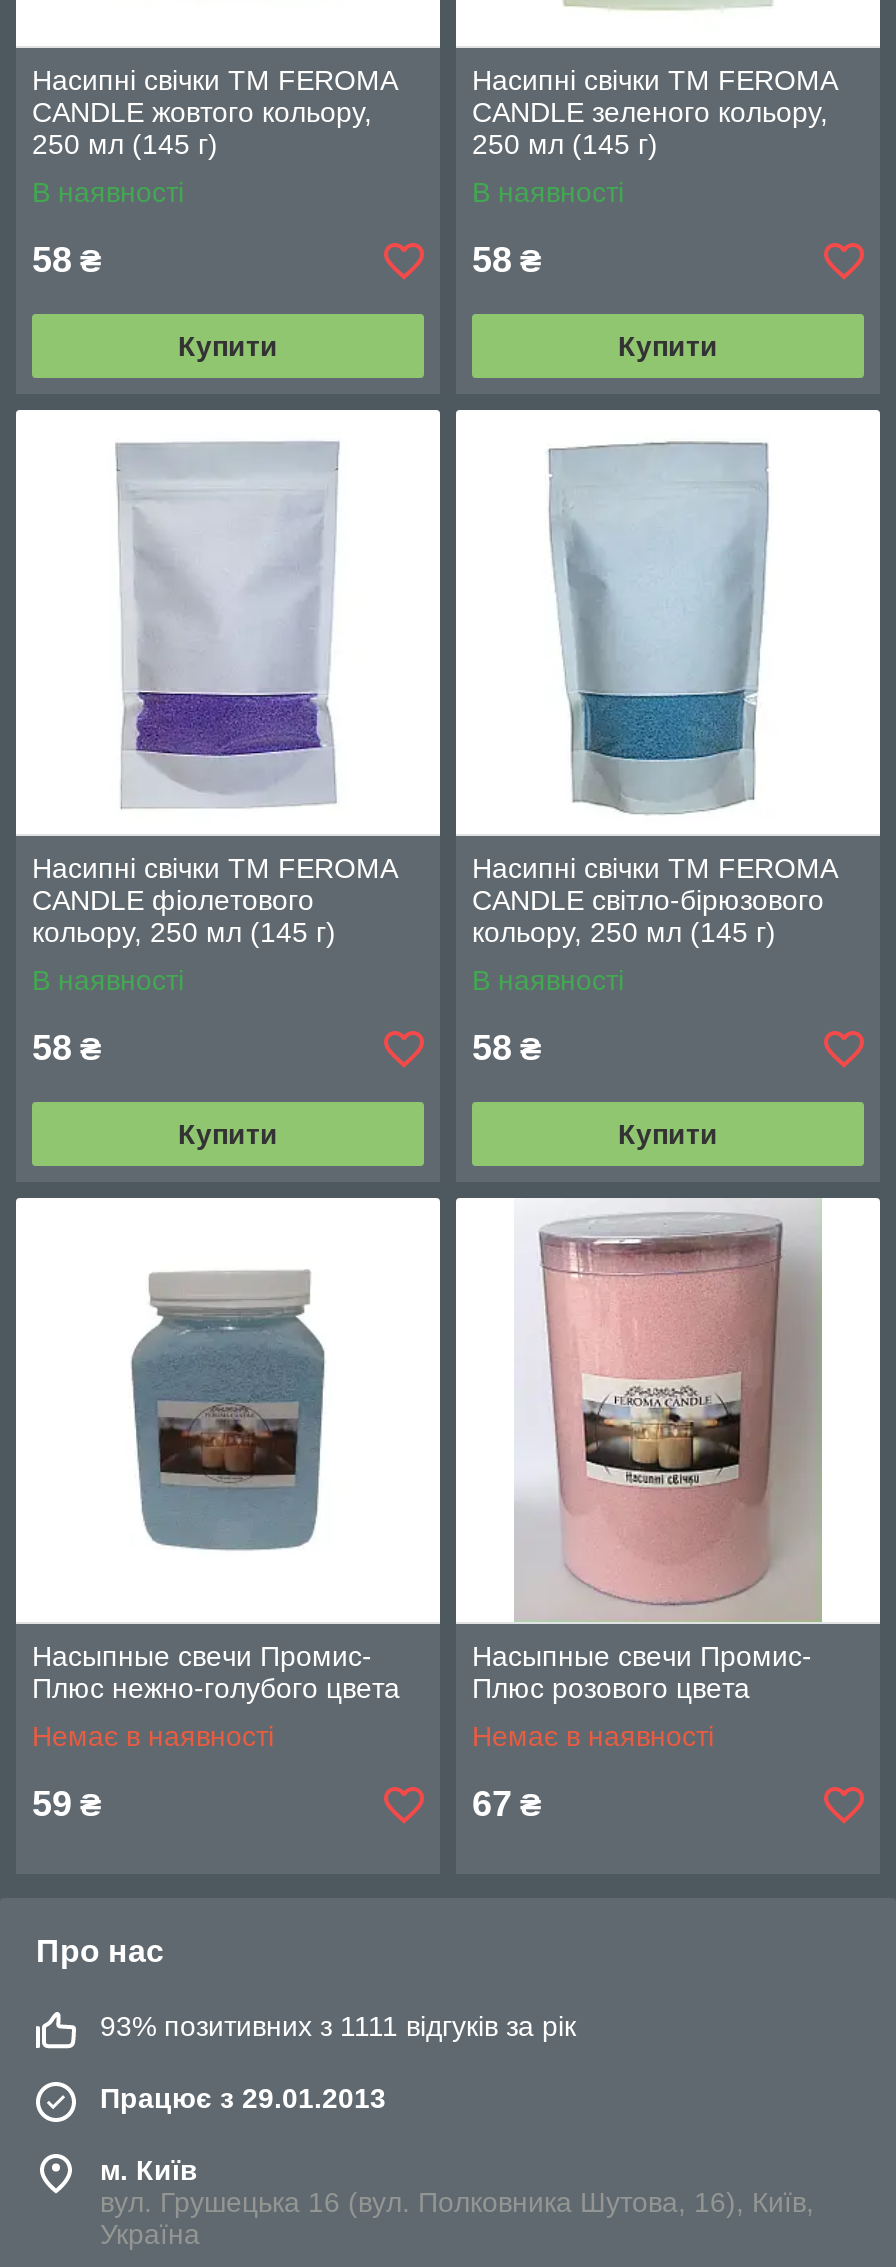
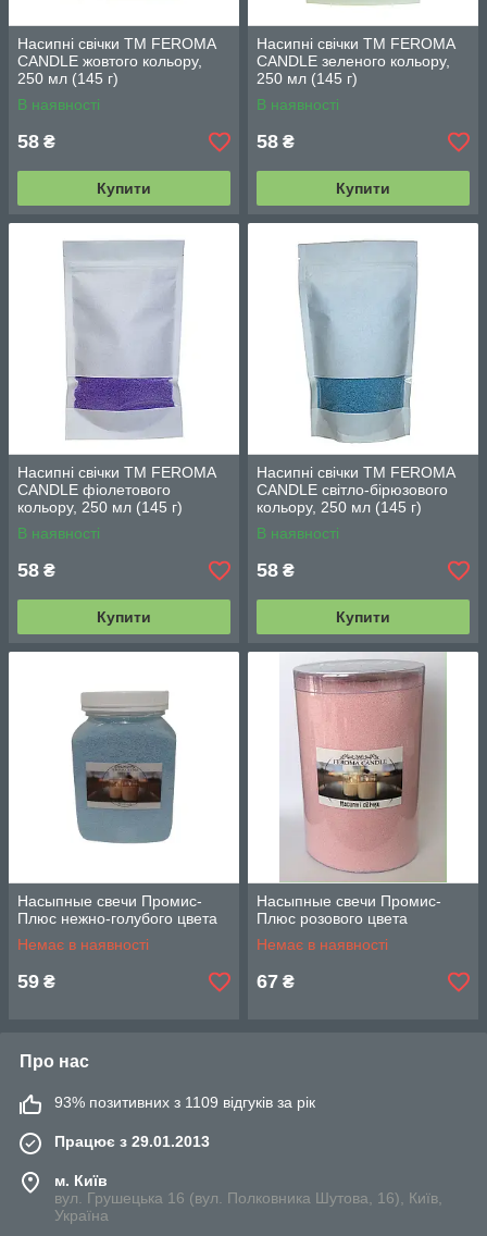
[100,2010,576,2042] 93% позитивних з 1111 відгуків за рік -> [54,1094,315,1111] 93% позитивних з 1109 відгуків за рік

